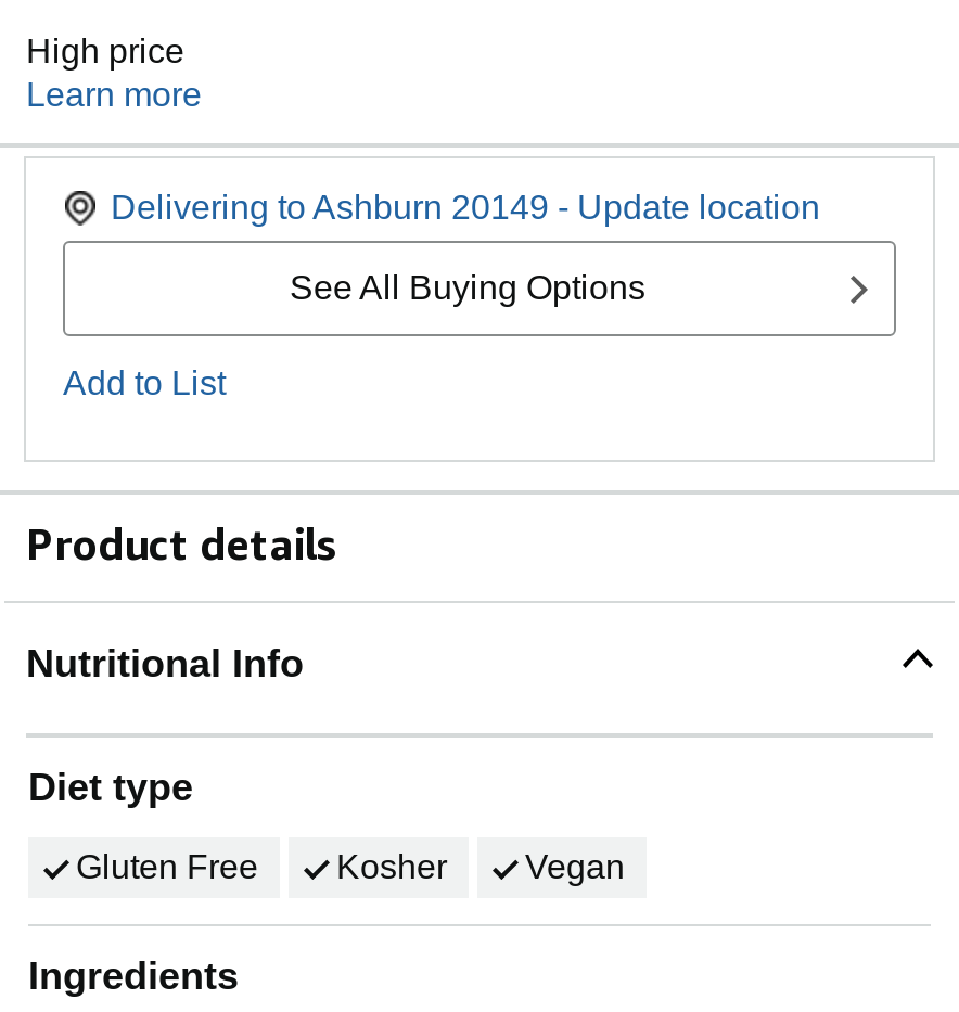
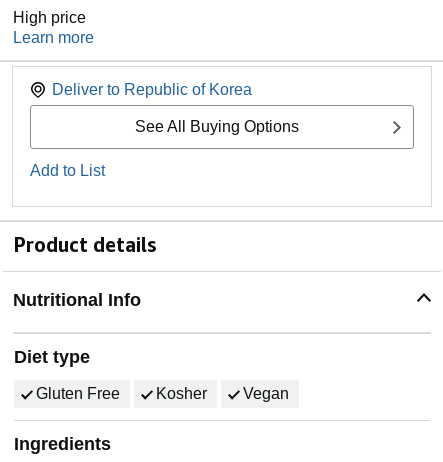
[111,188,820,225] Delivering to Ashburn 20149 - Update location -> [52,81,252,98] Deliver to Republic of Korea

